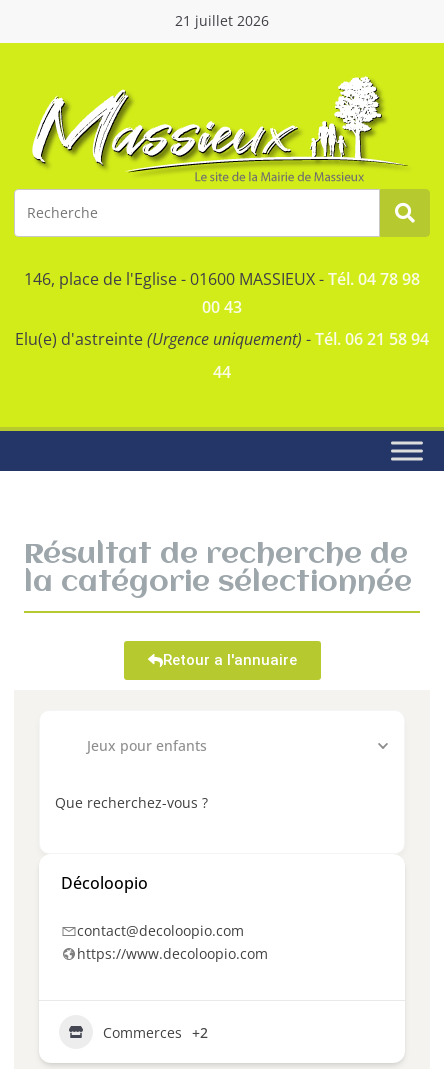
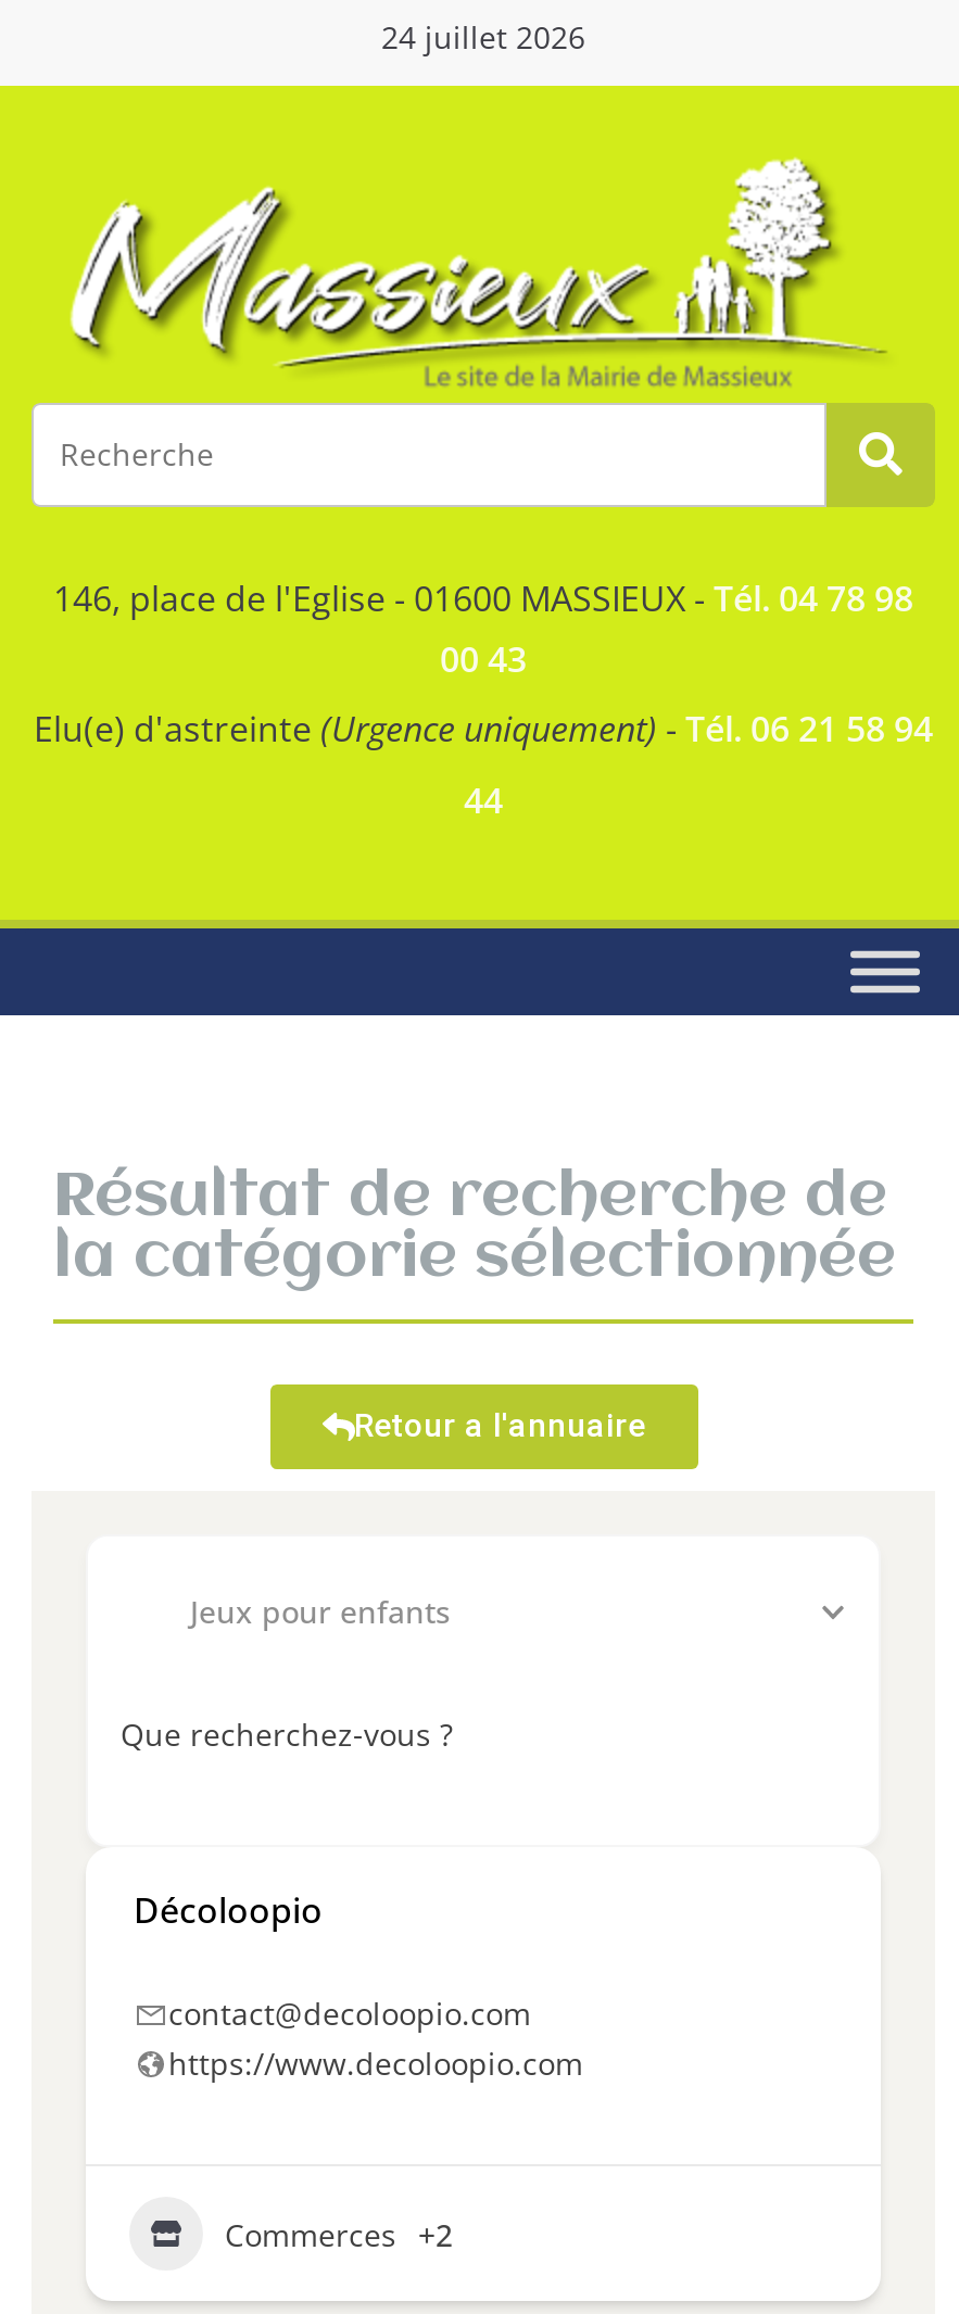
[175,11,269,30] 21 juillet 2026 -> [381,16,585,58] 24 juillet 2026

